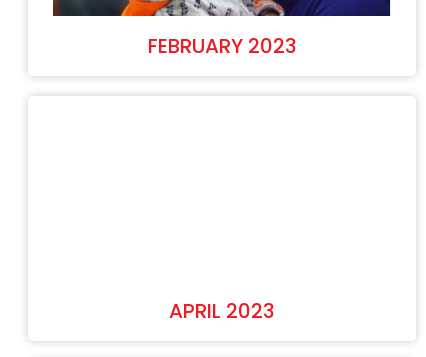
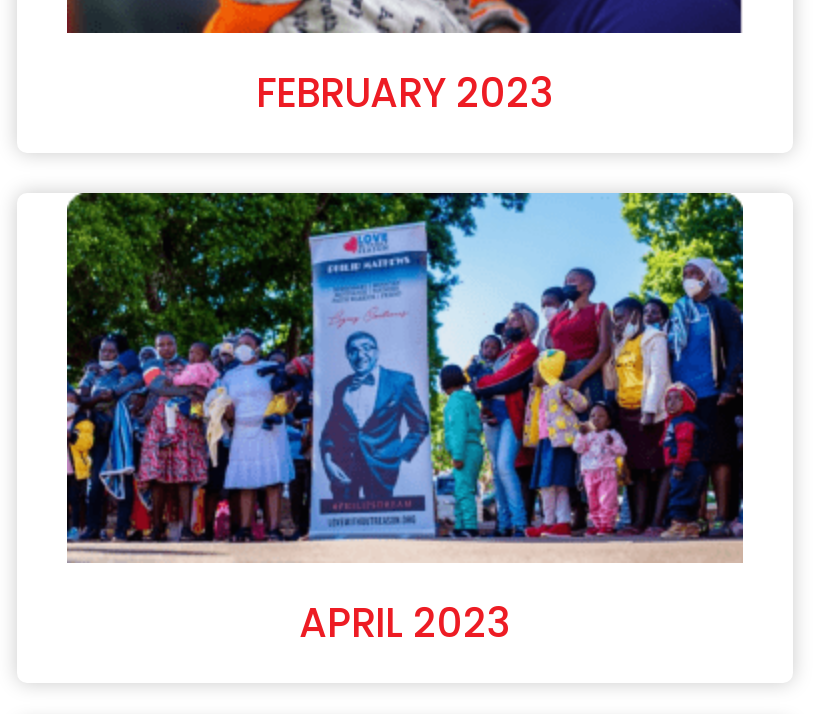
none -> [65,190,745,564] [image]

